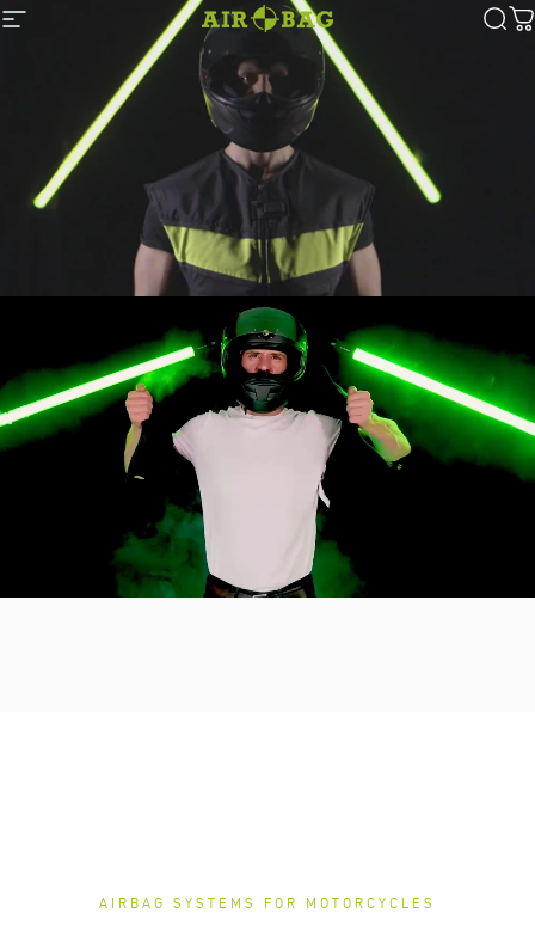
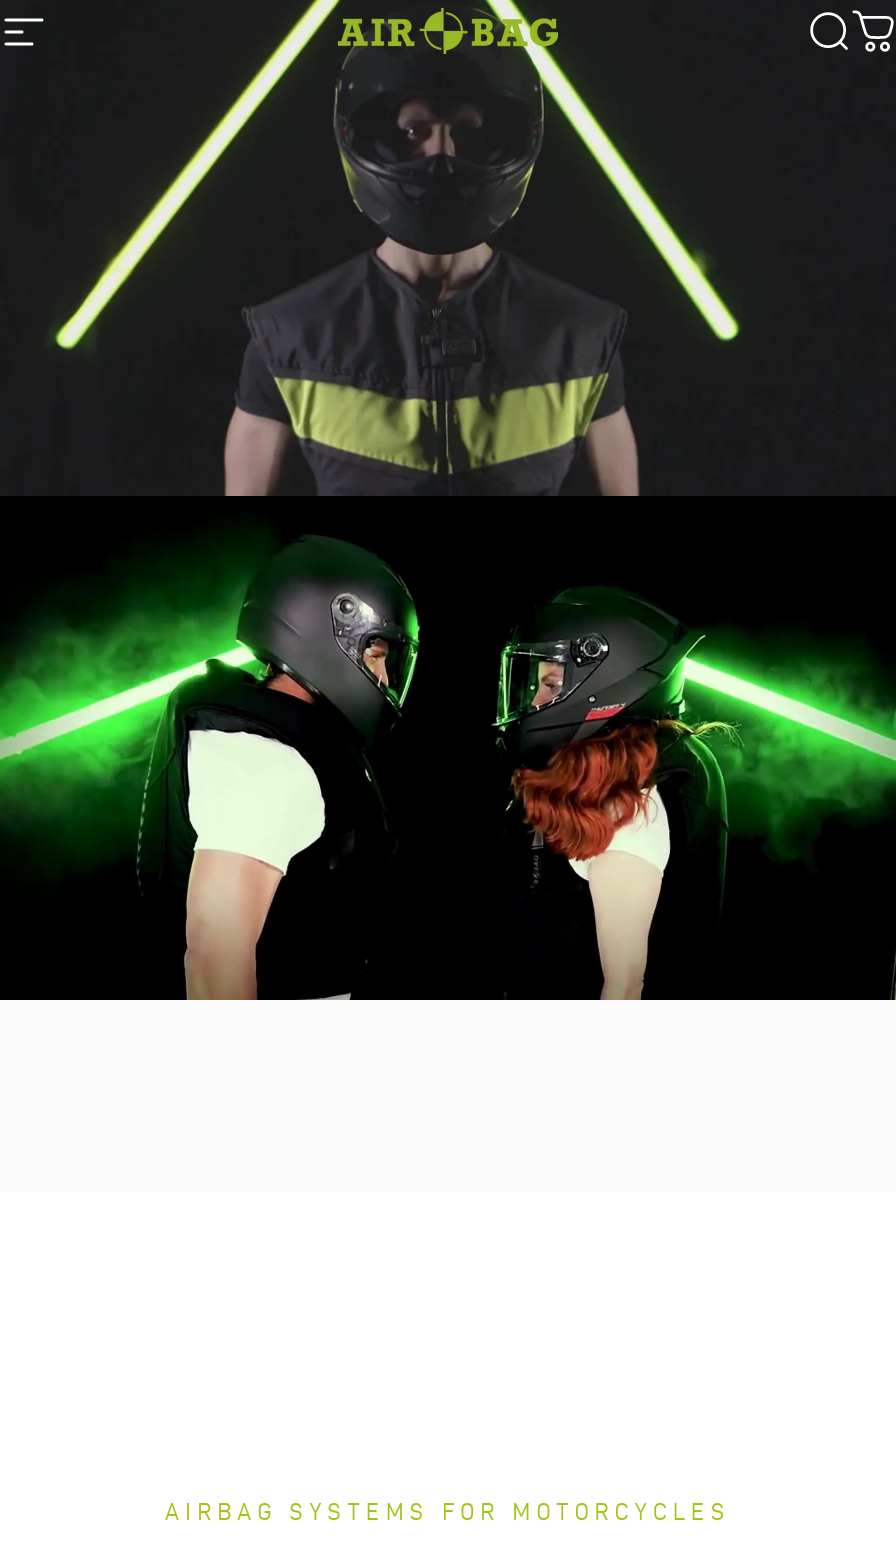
[4,307,531,599] [image] -> [6,516,890,1002] [image]

